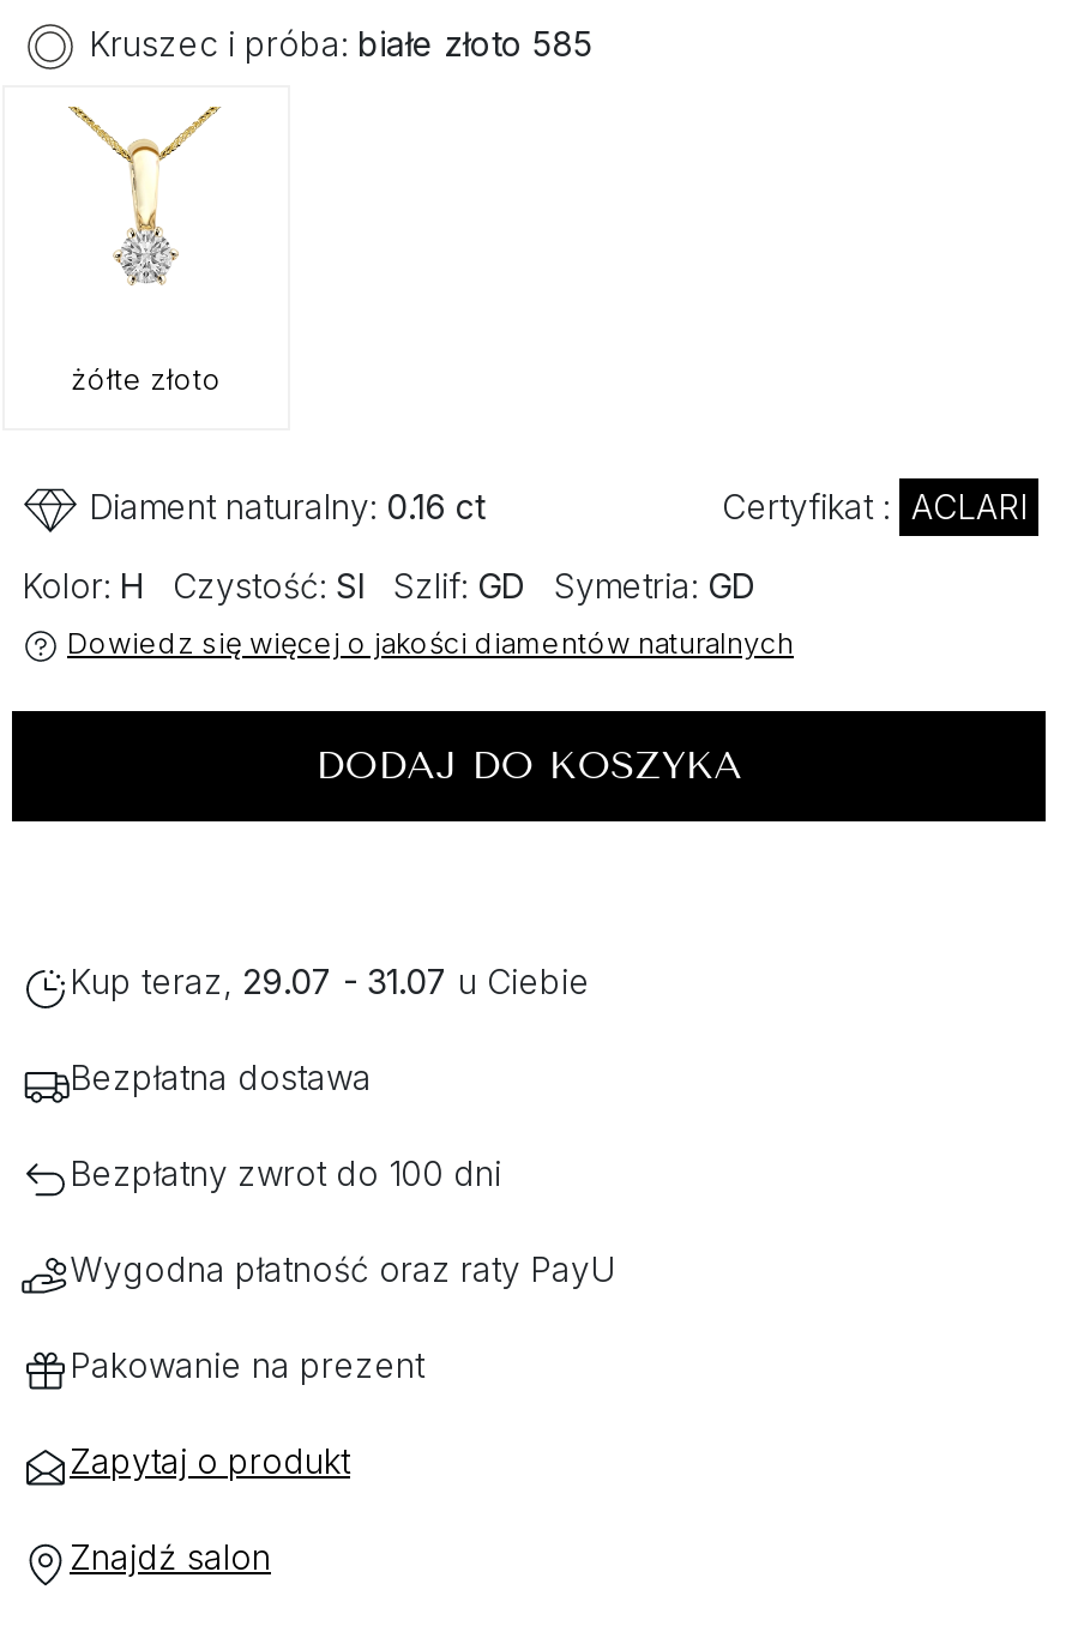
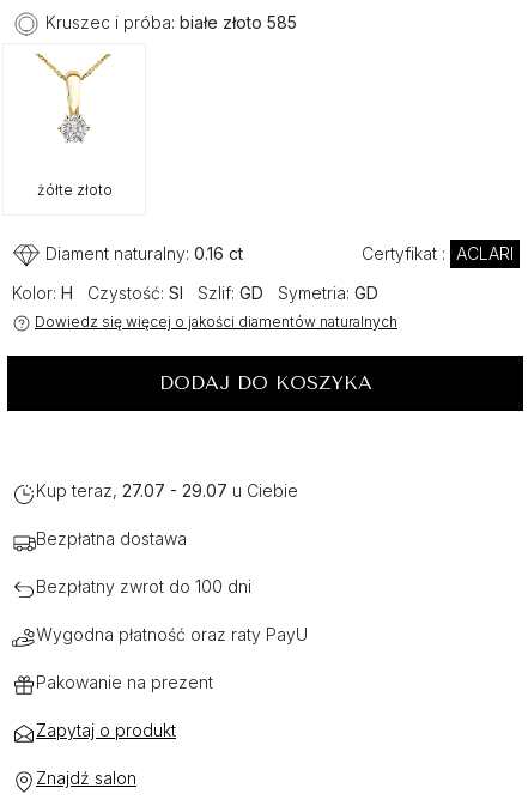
[70,961,590,1002] Kup teraz, 29.07 - 31.07 u Ciebie -> [36,481,298,501] Kup teraz, 27.07 - 29.07 u Ciebie

